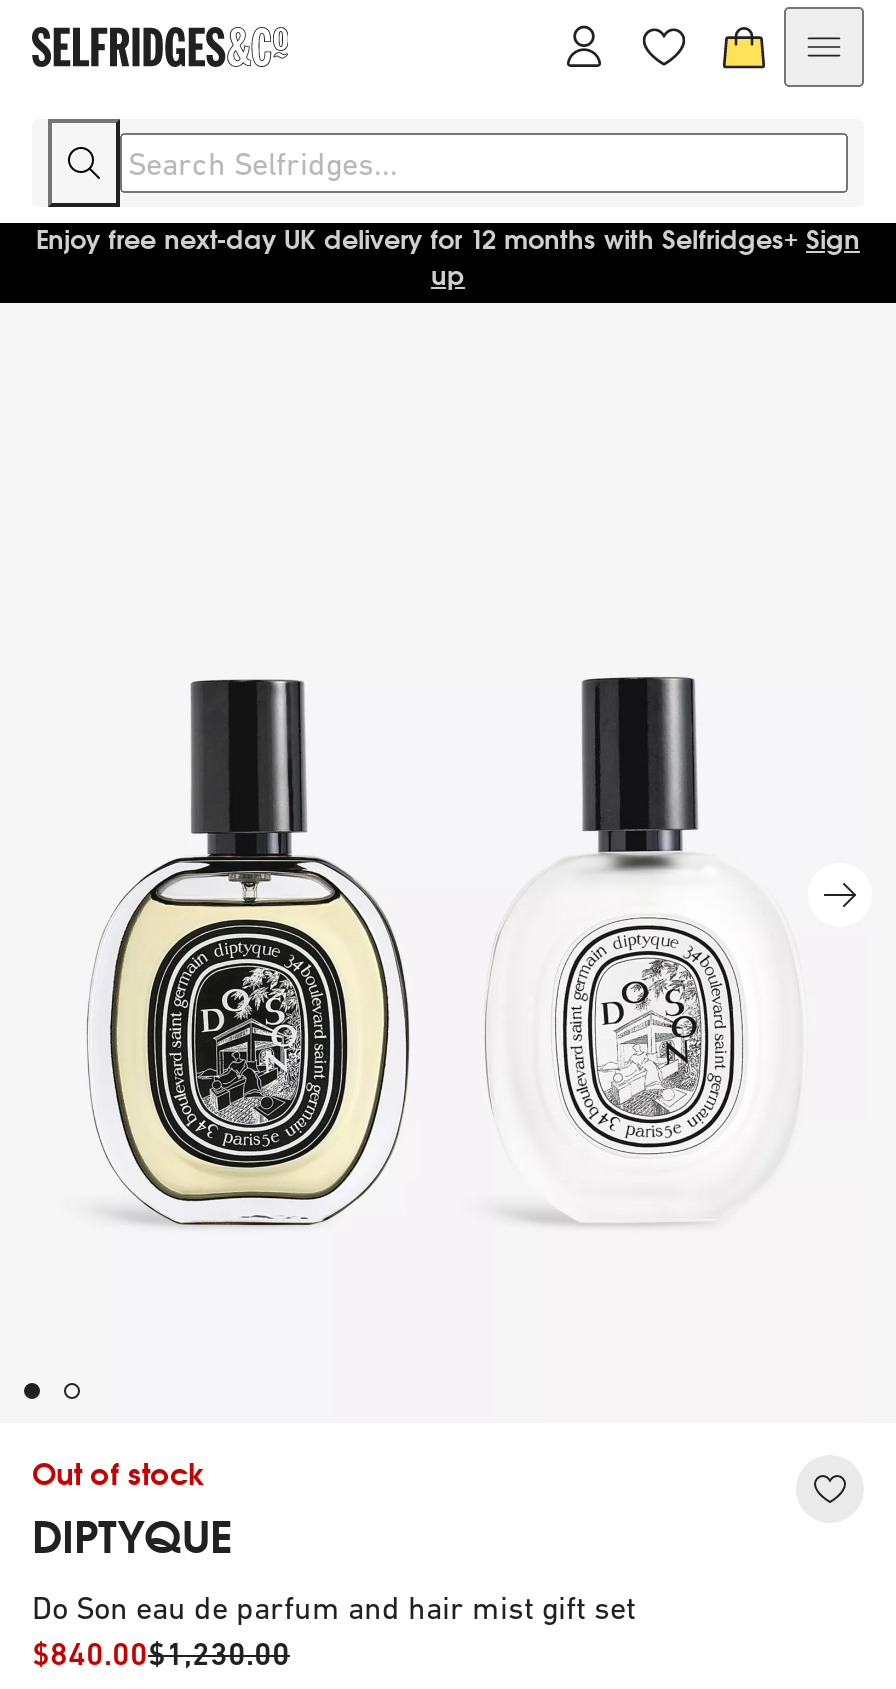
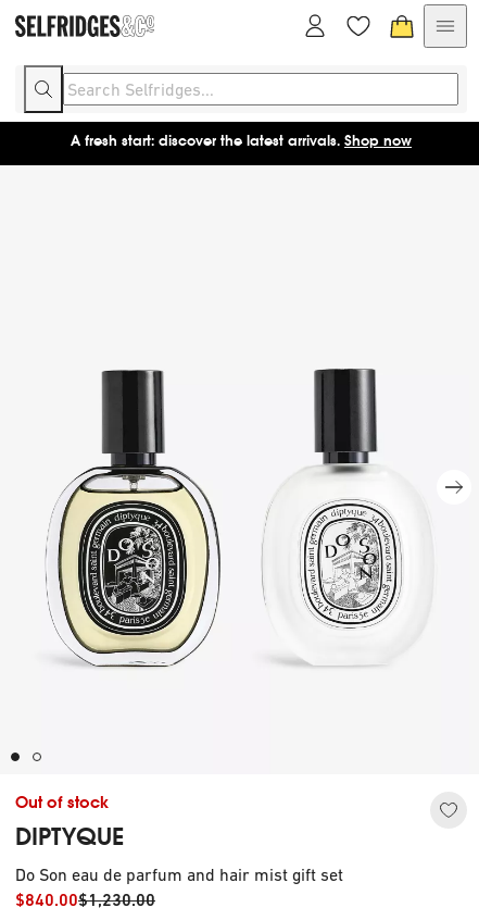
[36,223,860,293] Enjoy free next-day UK delivery for 12 months with Selfridges+Sign | up -> [71,132,412,150] A fresh start: discover the latest arrivals. Shop now

